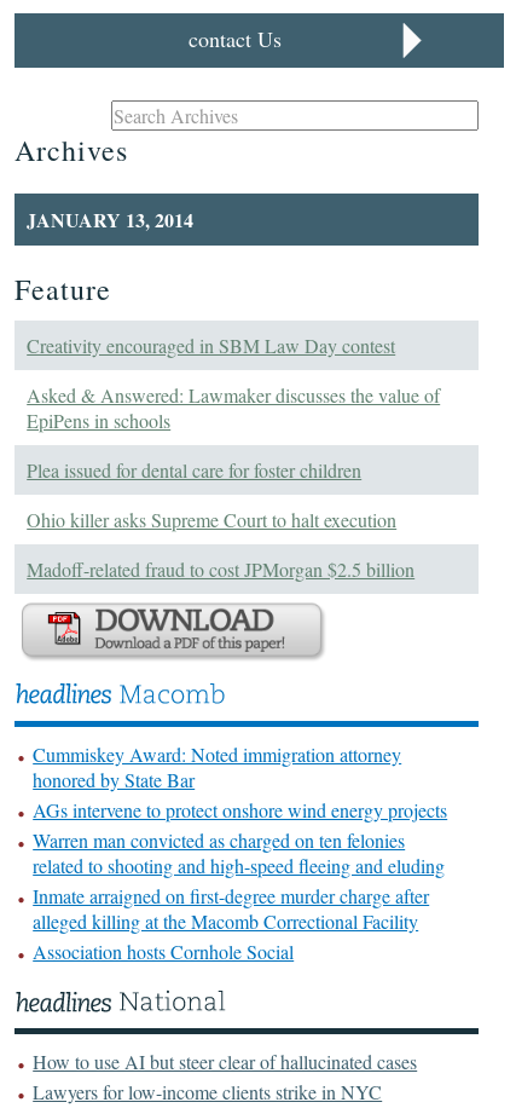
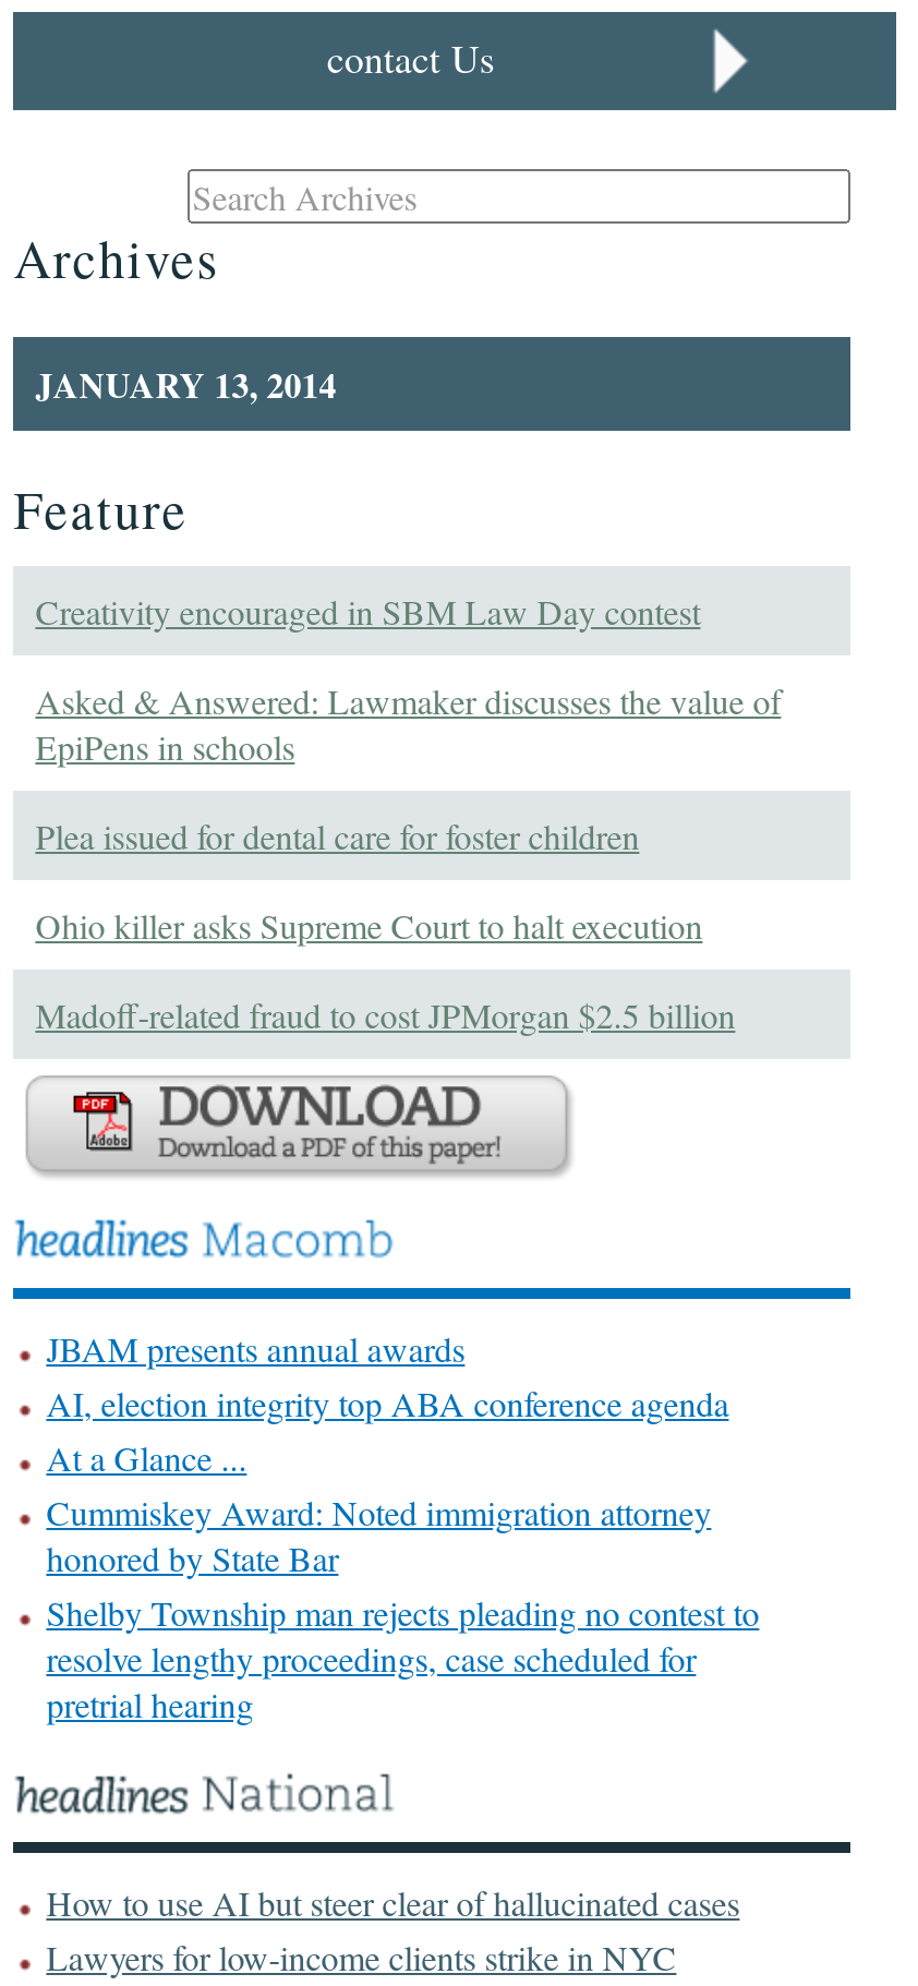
none -> [46,1324,729,1479] JBAM presents annual awards | AI, election integrity top ABA conference agenda | At a Glance ...
moved [33,741,401,792] -> [46,1488,711,1579]: Cummiskey Award: Noted immigration attorney | honored by State Bar
[33,797,447,964] AGs intervene to protect onshore wind energy projects | Warren man convicted as charged on ten felonies | related to shooting and high-speed fleeing and eluding | Inmate arraigned on first-degree murder charge after | alleged killing at the Macomb Correctional Facility | Association hosts Cornhole Social -> [46,1588,759,1726] Shelby Township man rejects pleading no contest to | resolve lengthy proceedings, case scheduled for | pretrial hearing

